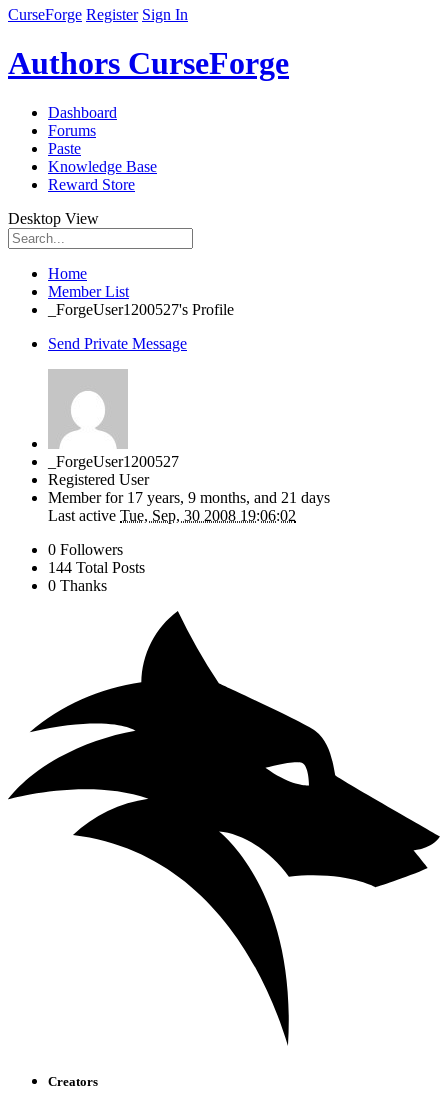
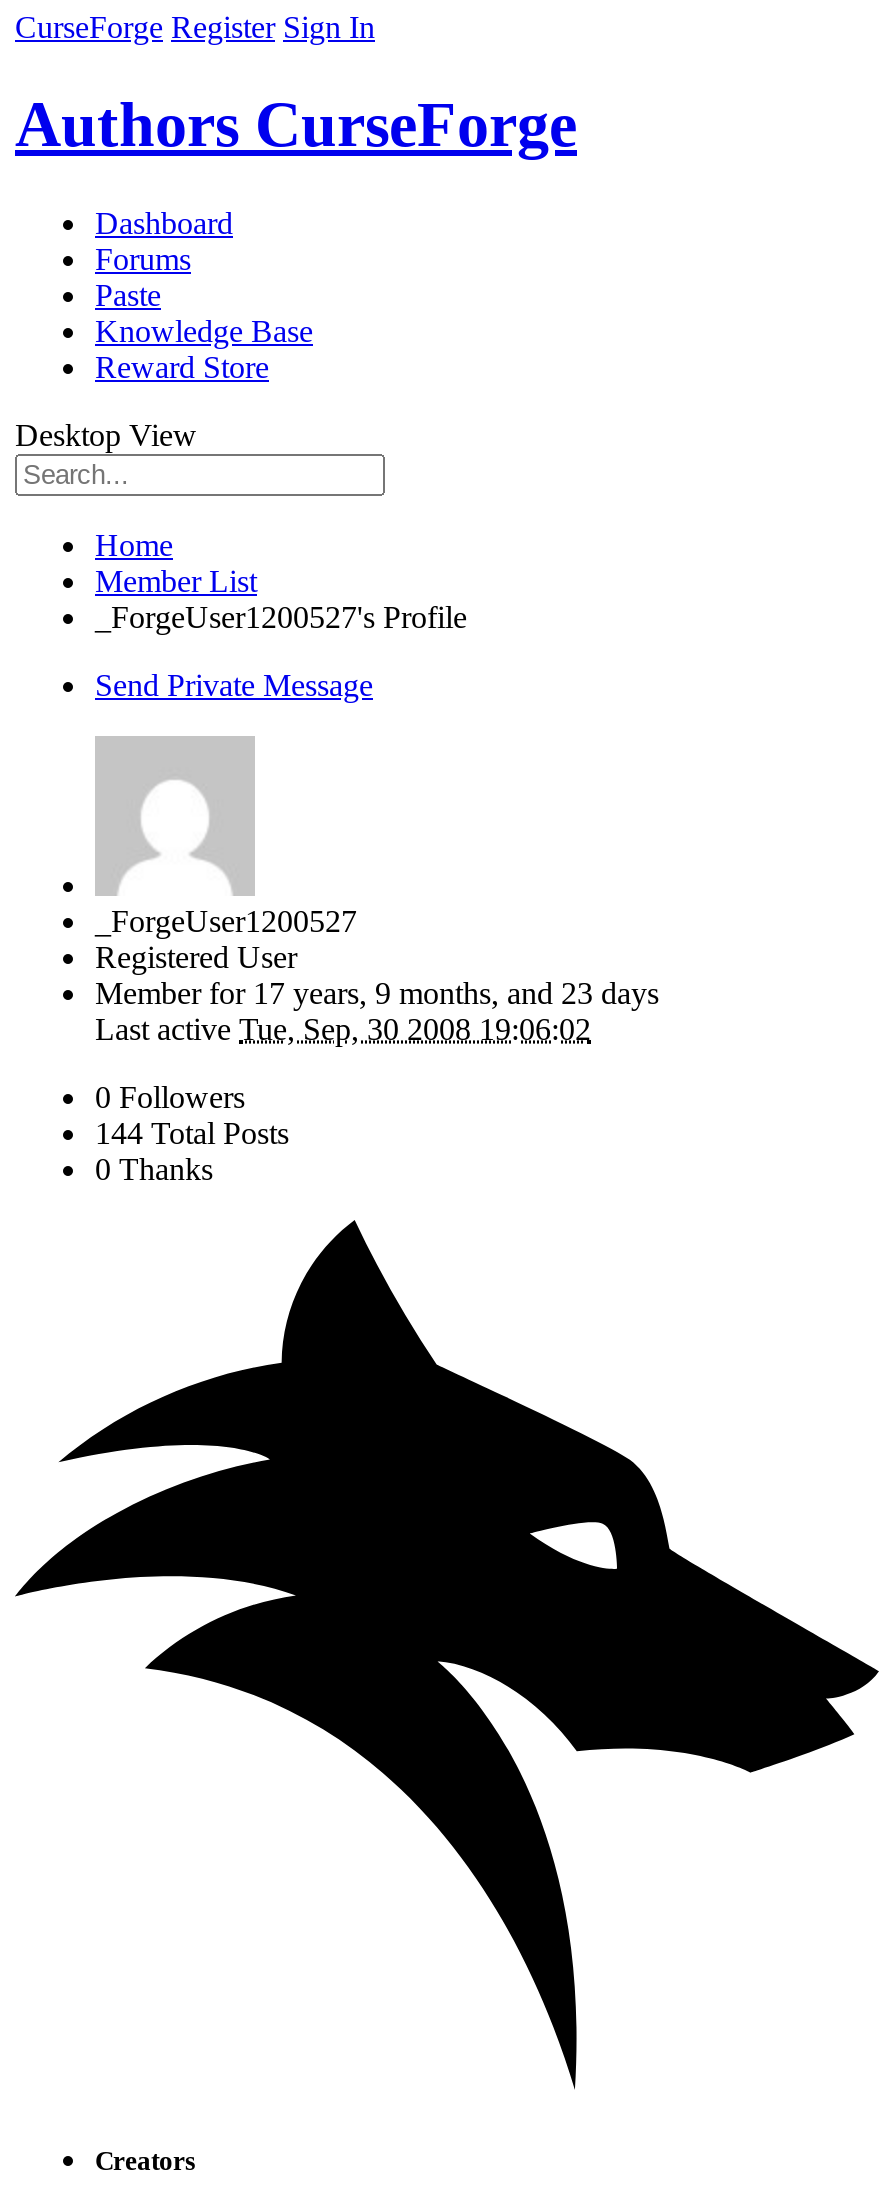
[48,489,330,506] Member for 17 years, 9 months, and 21 days -> [95,976,659,1010] Member for 17 years, 9 months, and 23 days

